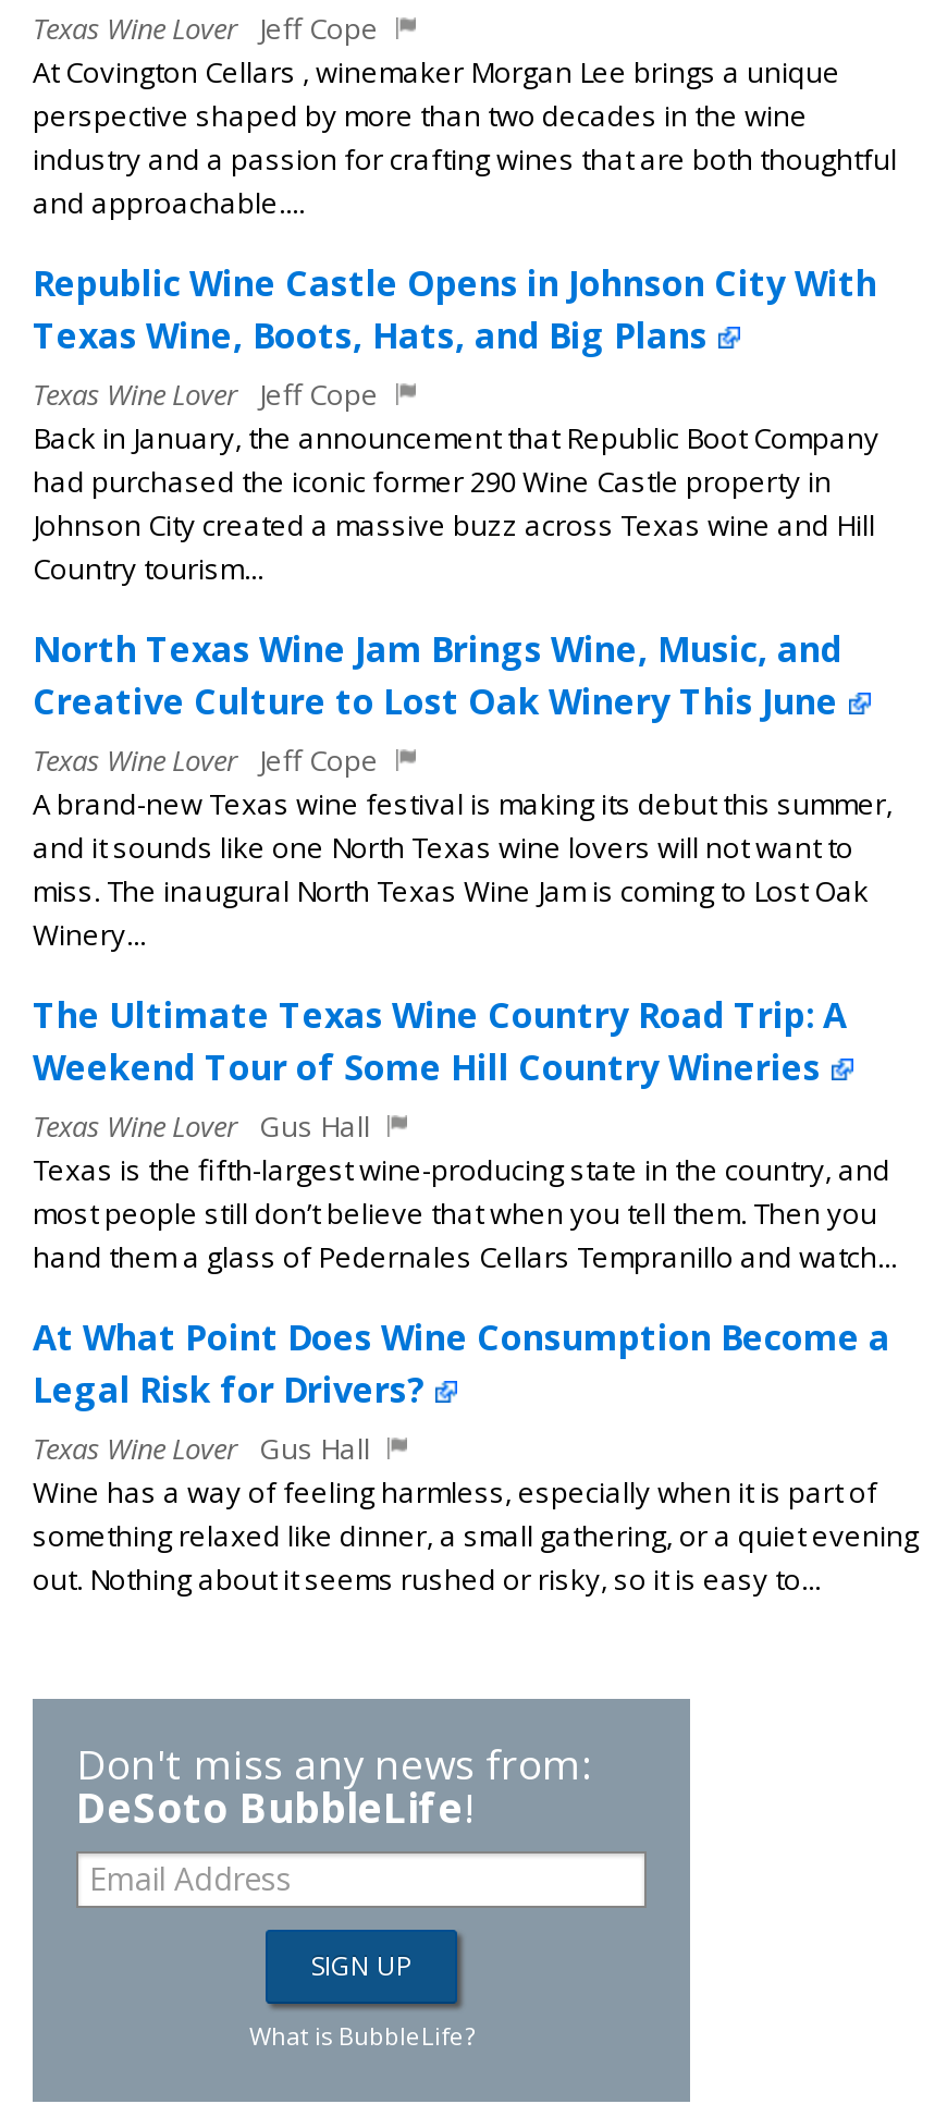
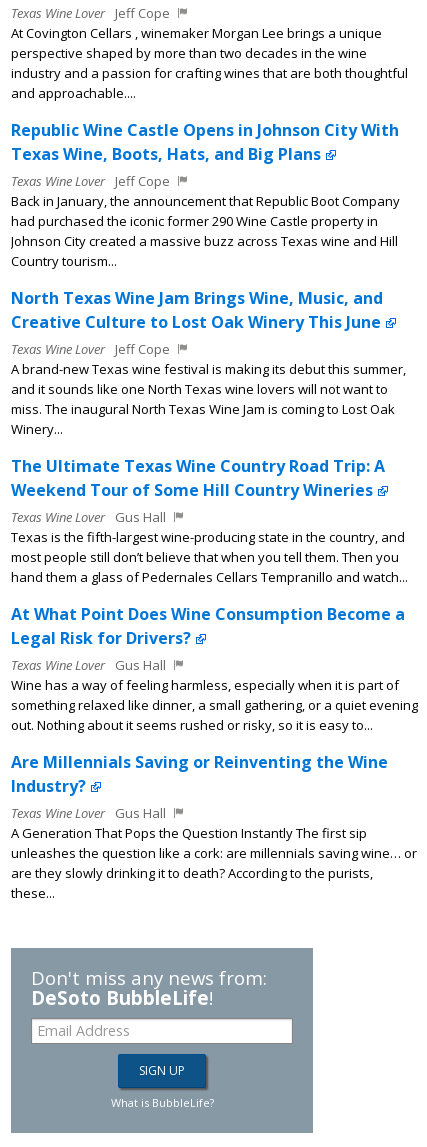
none -> [11,751,417,902] Are Millennials Saving or Reinventing the Wine | Industry? | Texas Wine Lover Gus Hall | A Generation That Pops the Question Instantly The first sip | unleashes the question like a cork: are millennials saving wine… or | are they slowly drinking it to death? According to the purists, | these...

